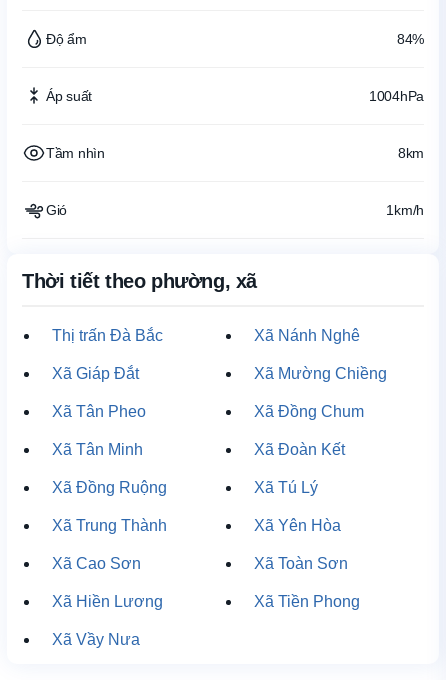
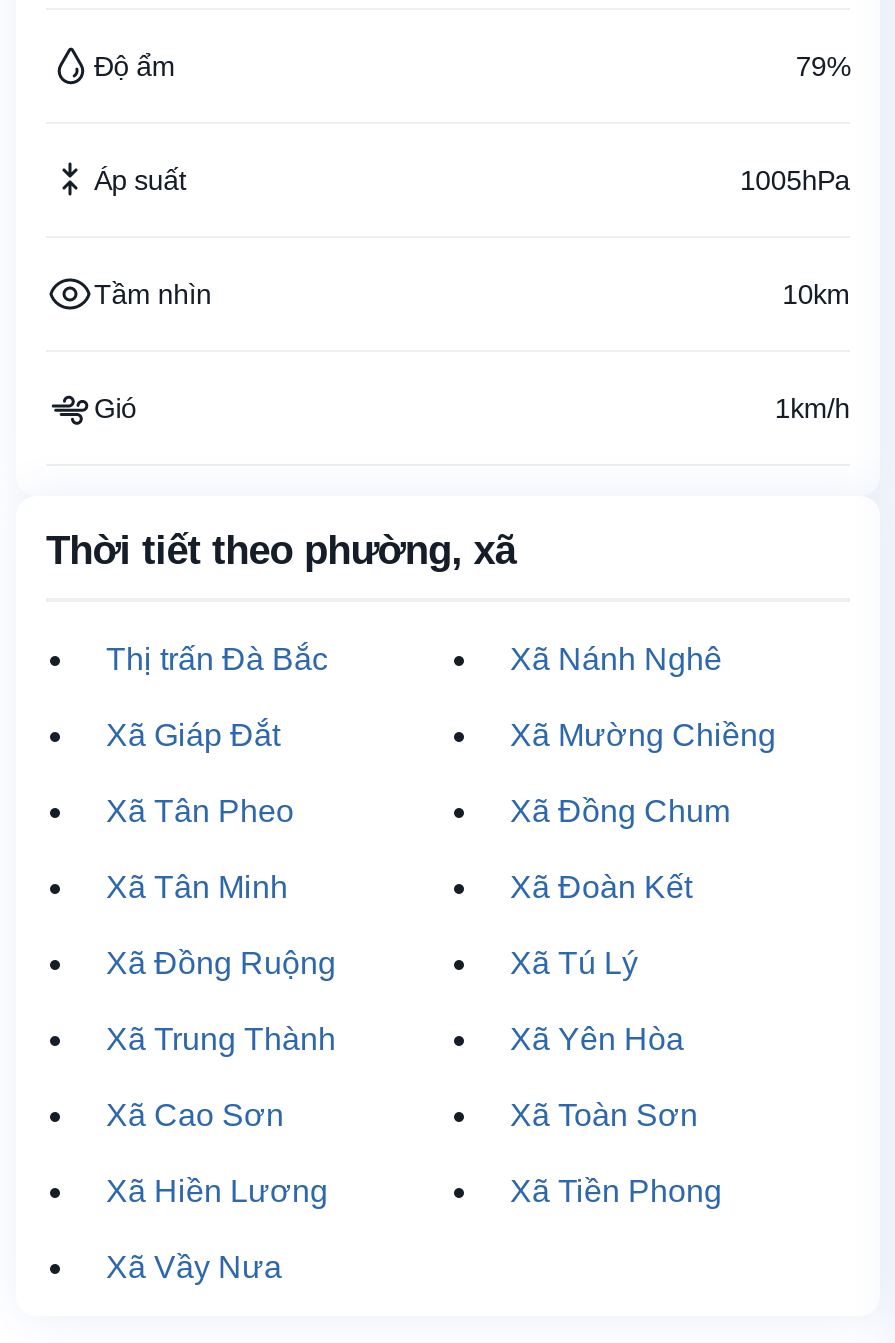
[397,31,424,47] 84% -> [796,50,850,82] 79%
[369,88,424,104] 1004hPa -> [740,164,850,196] 1005hPa
[398,145,424,161] 8km -> [782,278,850,310] 10km

